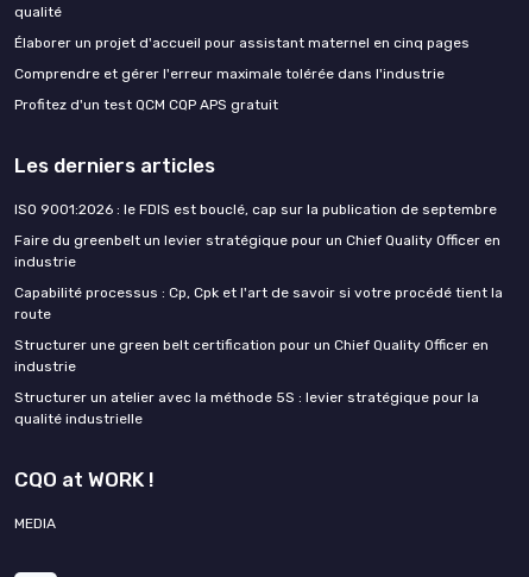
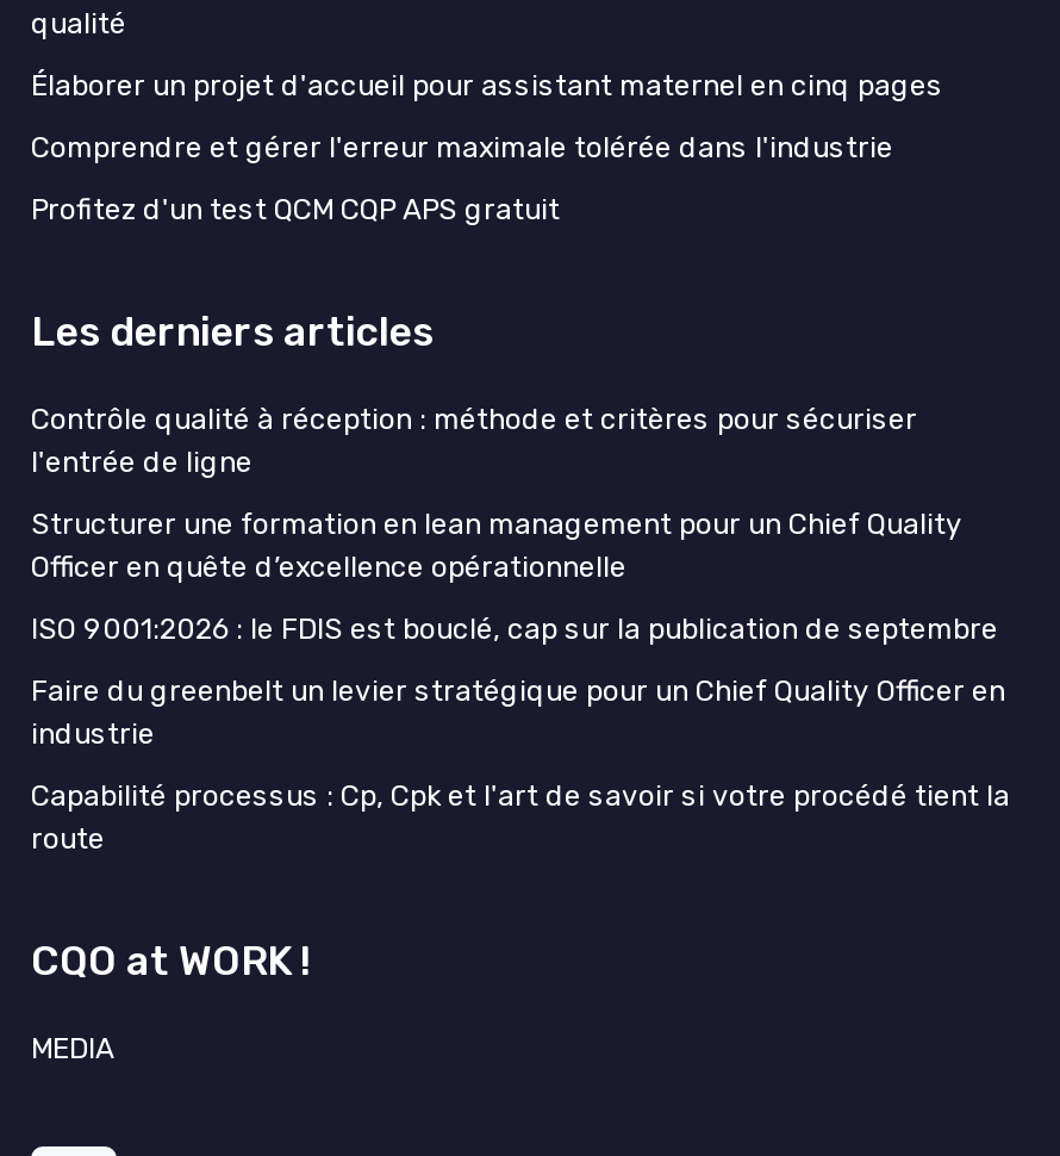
none -> [31,403,962,584] Contrôle qualité à réception : méthode et critères pour sécuriser | l'entrée de ligne | Structurer une formation en lean management pour un Chief Quality | Officer en quête d’excellence opérationnelle
moved [14,201,503,322] -> [31,613,1010,856]: ISO 9001:2026 : le FDIS est bouclé, cap sur la publication de septembre | Faire du greenbelt un levier stratégique pour un Chief Quality Officer en | industrie | Capabilité processus : Cp, Cpk et l'art de savoir si votre procédé tient la | route
[14,337,489,427] Structurer une green belt certification pour un Chief Quality Officer en | industrie | Structurer un atelier avec la méthode 5S : levier stratégique pour la | qualité industrielle -> none

